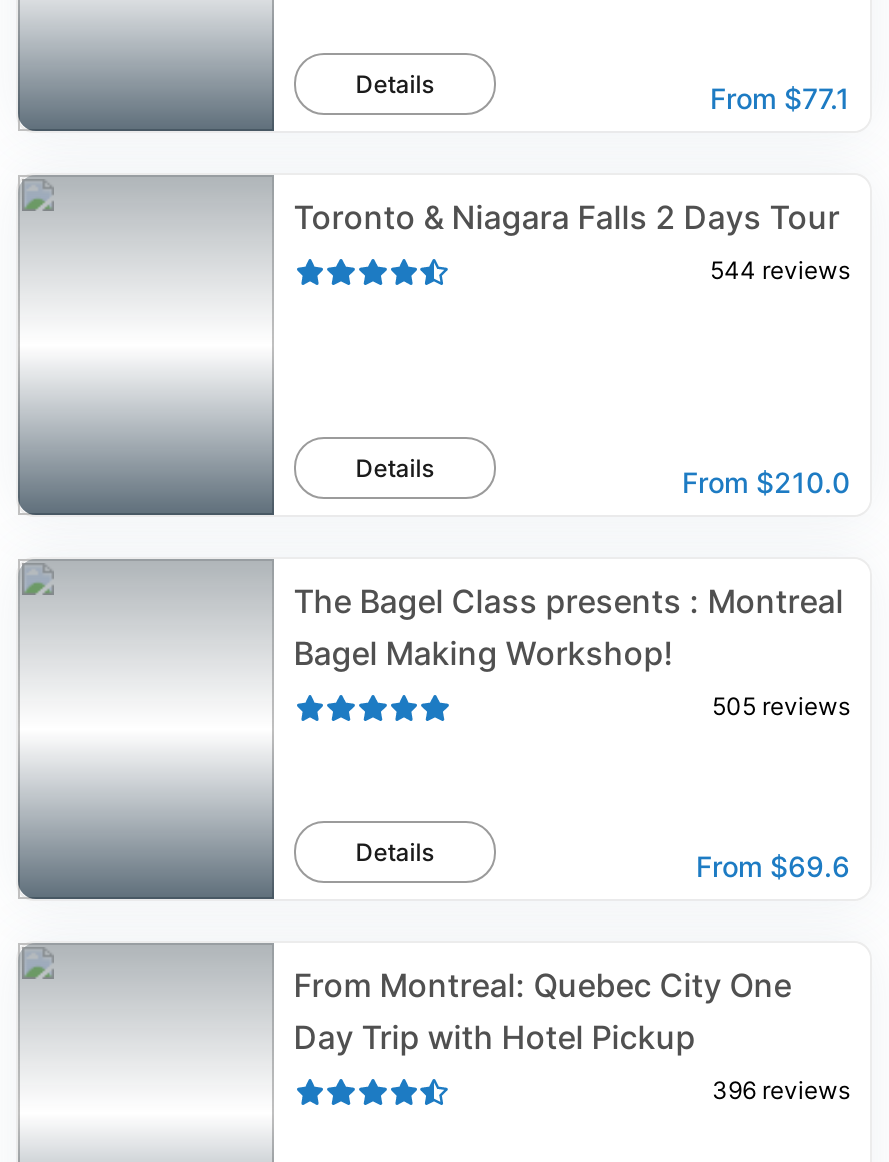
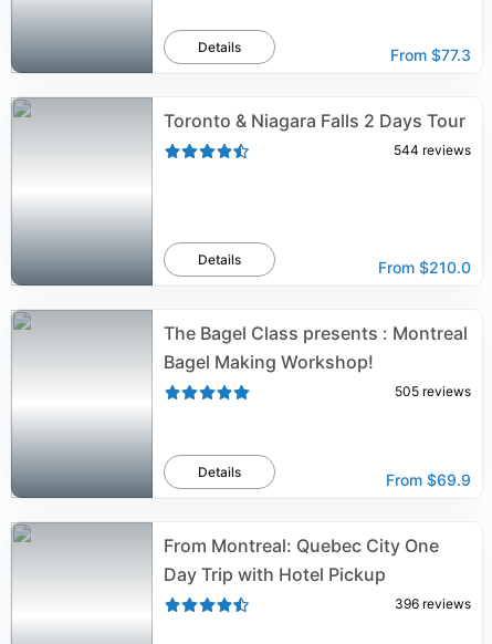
[710,81,850,115] From $77.1 -> [390,46,471,64] From $77.3
[696,849,850,883] From $69.6 -> [386,470,471,489] From $69.9

